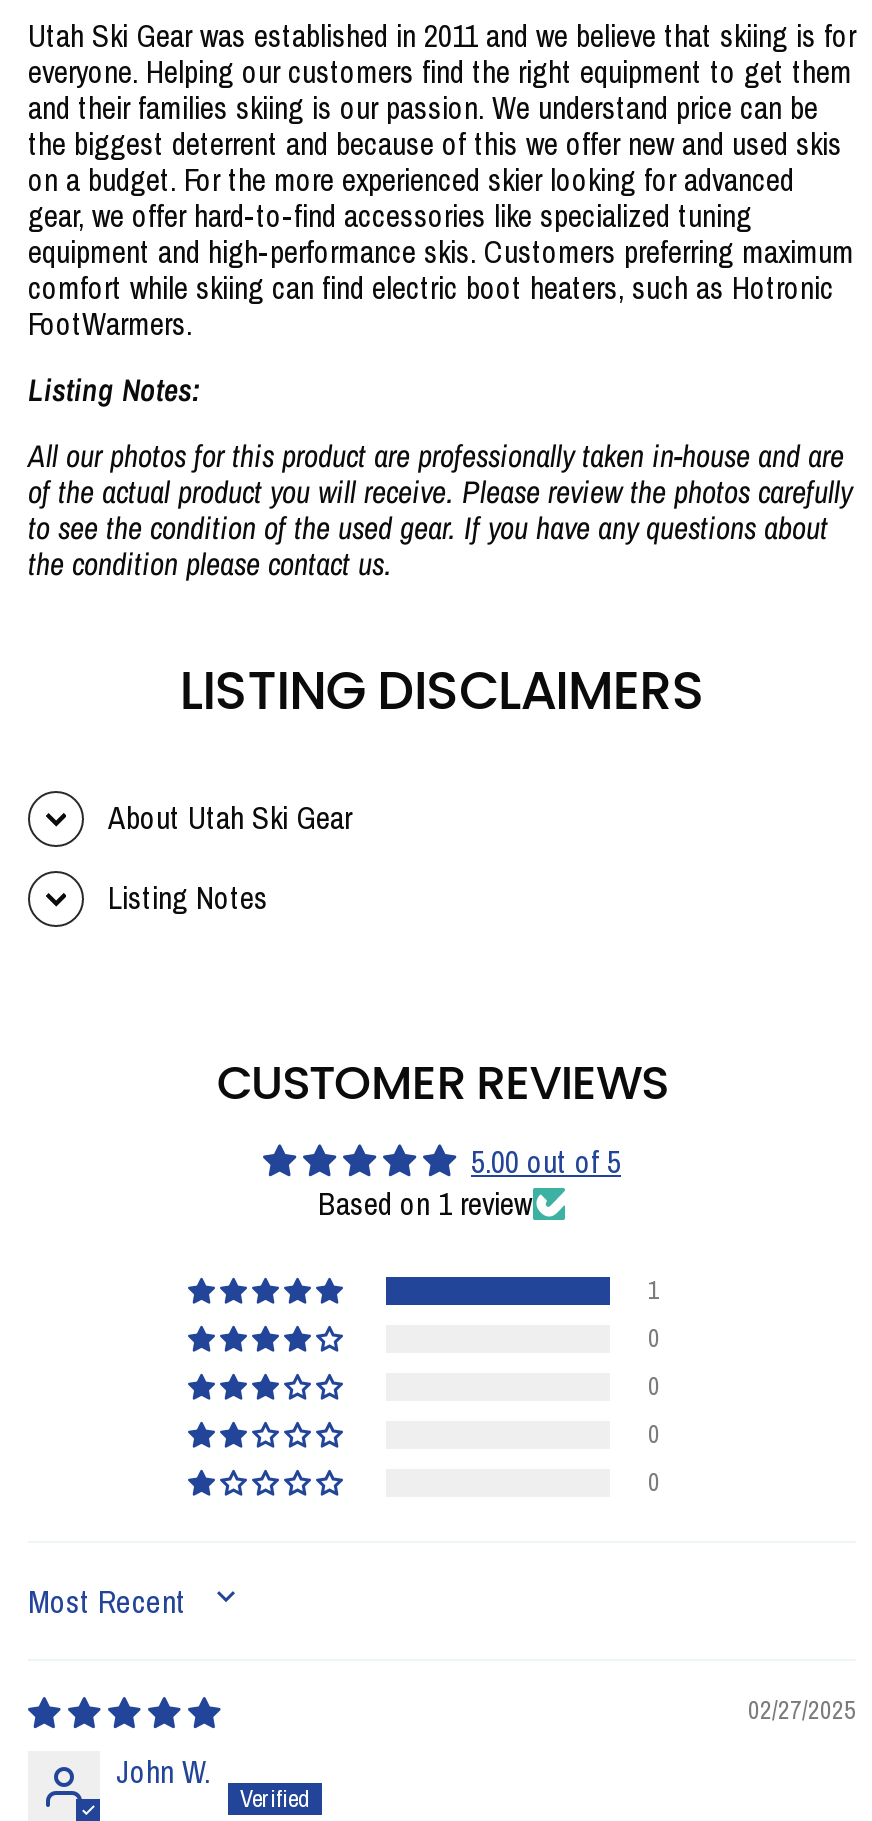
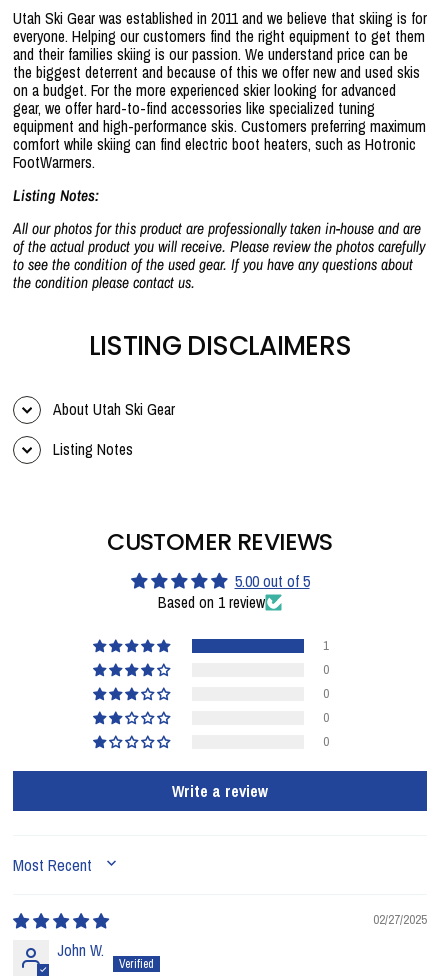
none -> [172,779,268,801] Write a review

